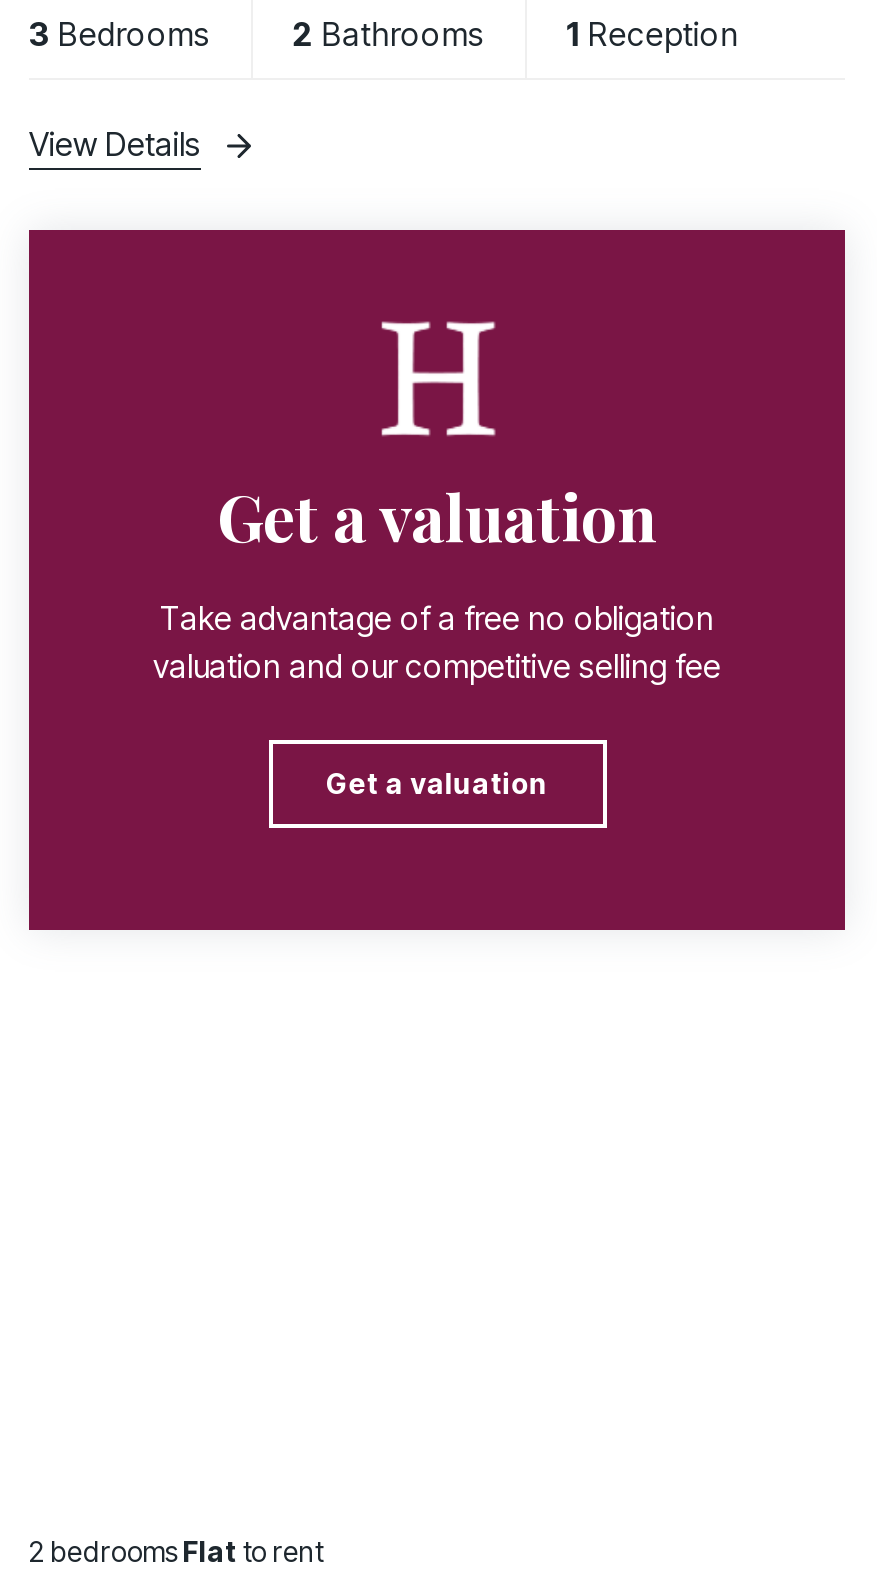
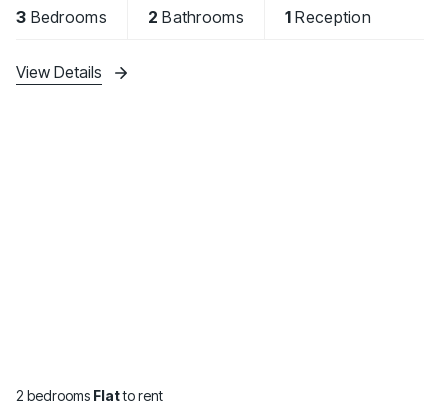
[27,228,847,932] [image] | Get a valuation | Take advantage of a free no obligation | valuation and our competitive selling fee | Get a valuation -> none

